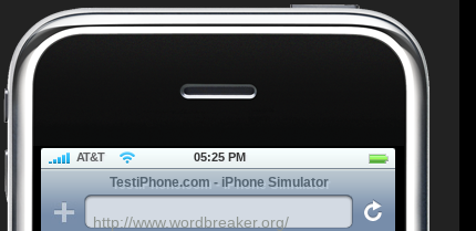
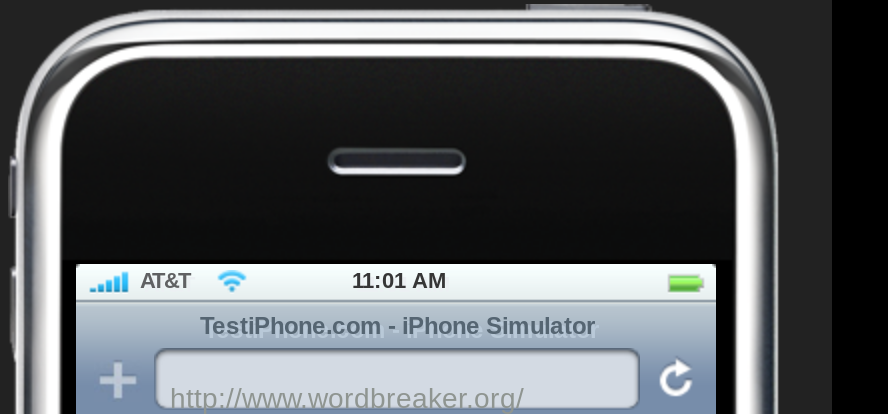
[194,150,246,164] 05:25 PM -> [352,268,446,292] 11:01 AM

